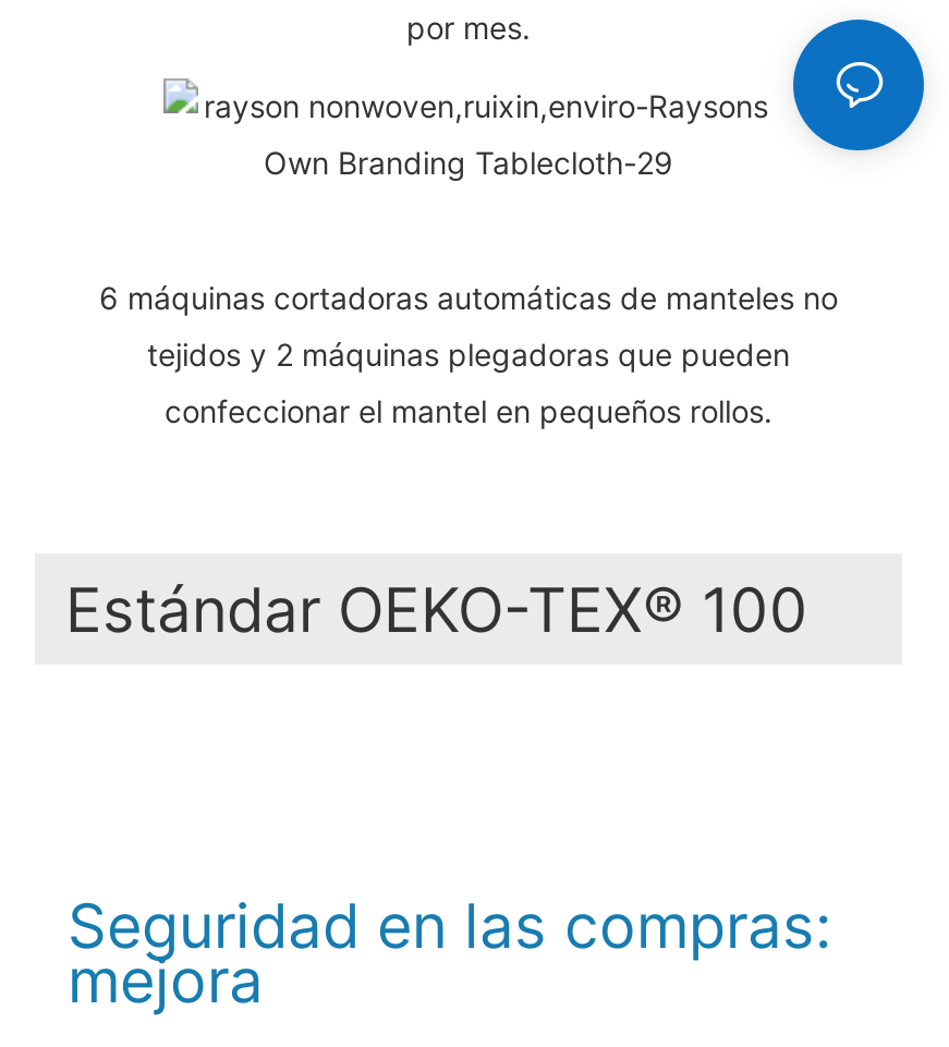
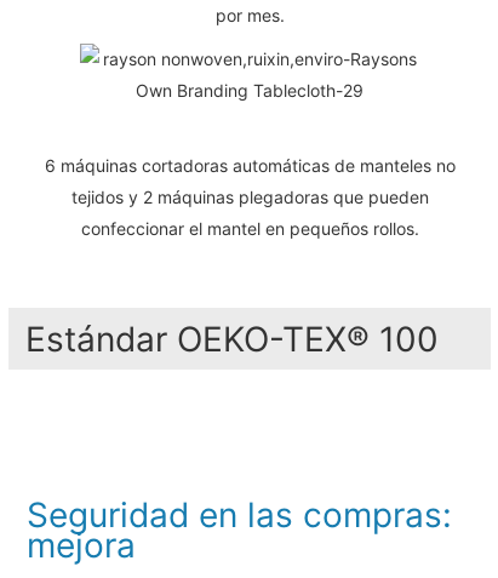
[789,15,928,155] [image] -> none

